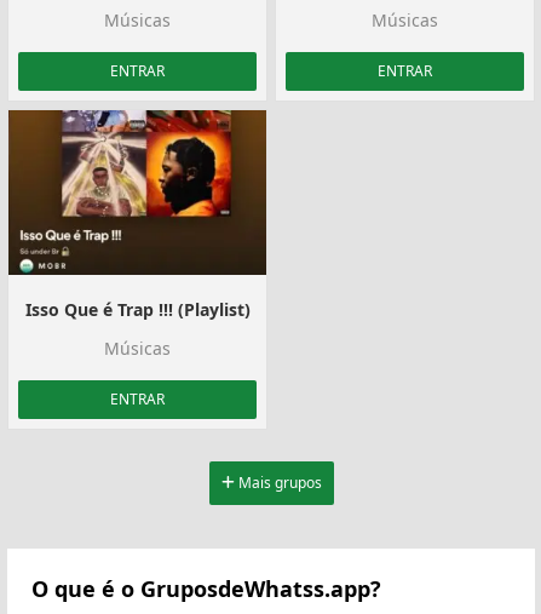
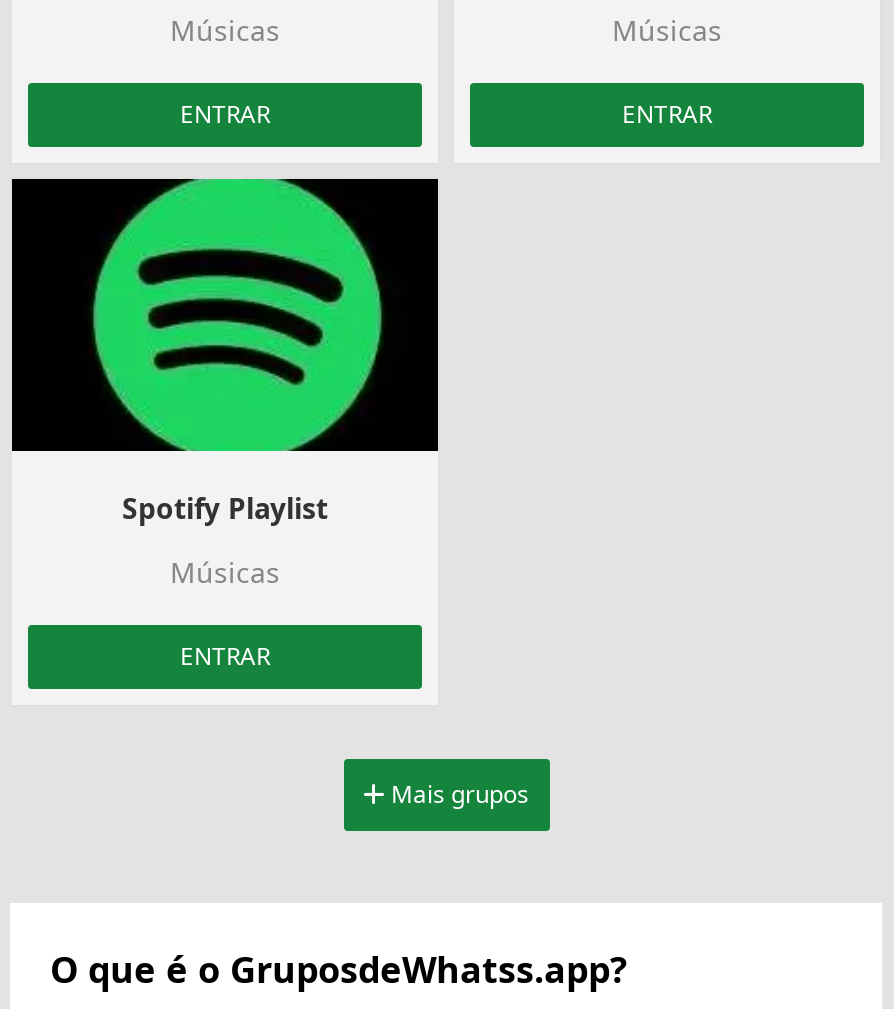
[8,109,267,321] [image] | Isso Que é Trap !!! (Playlist) -> [12,177,440,528] [image] | Spotify Playlist

